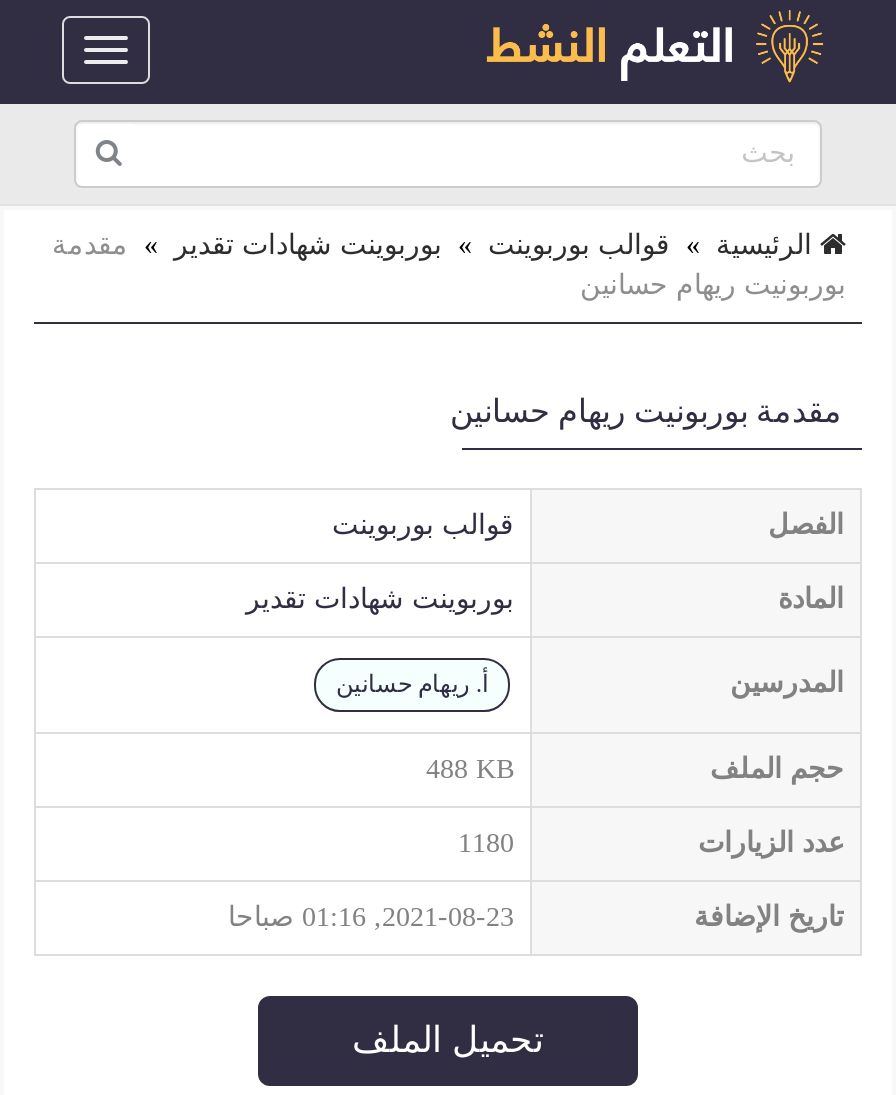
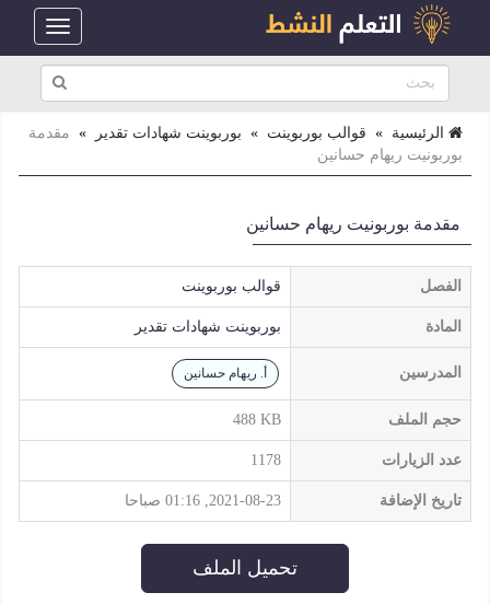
[458,828,514,858] 1180 -> [250,452,281,468] 1178

